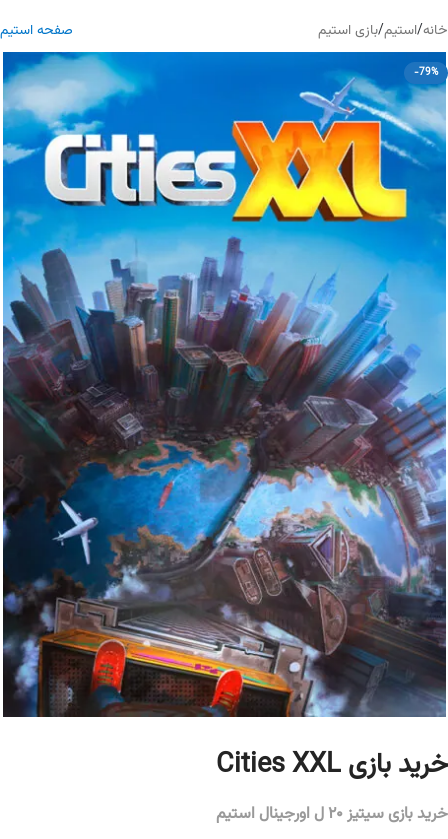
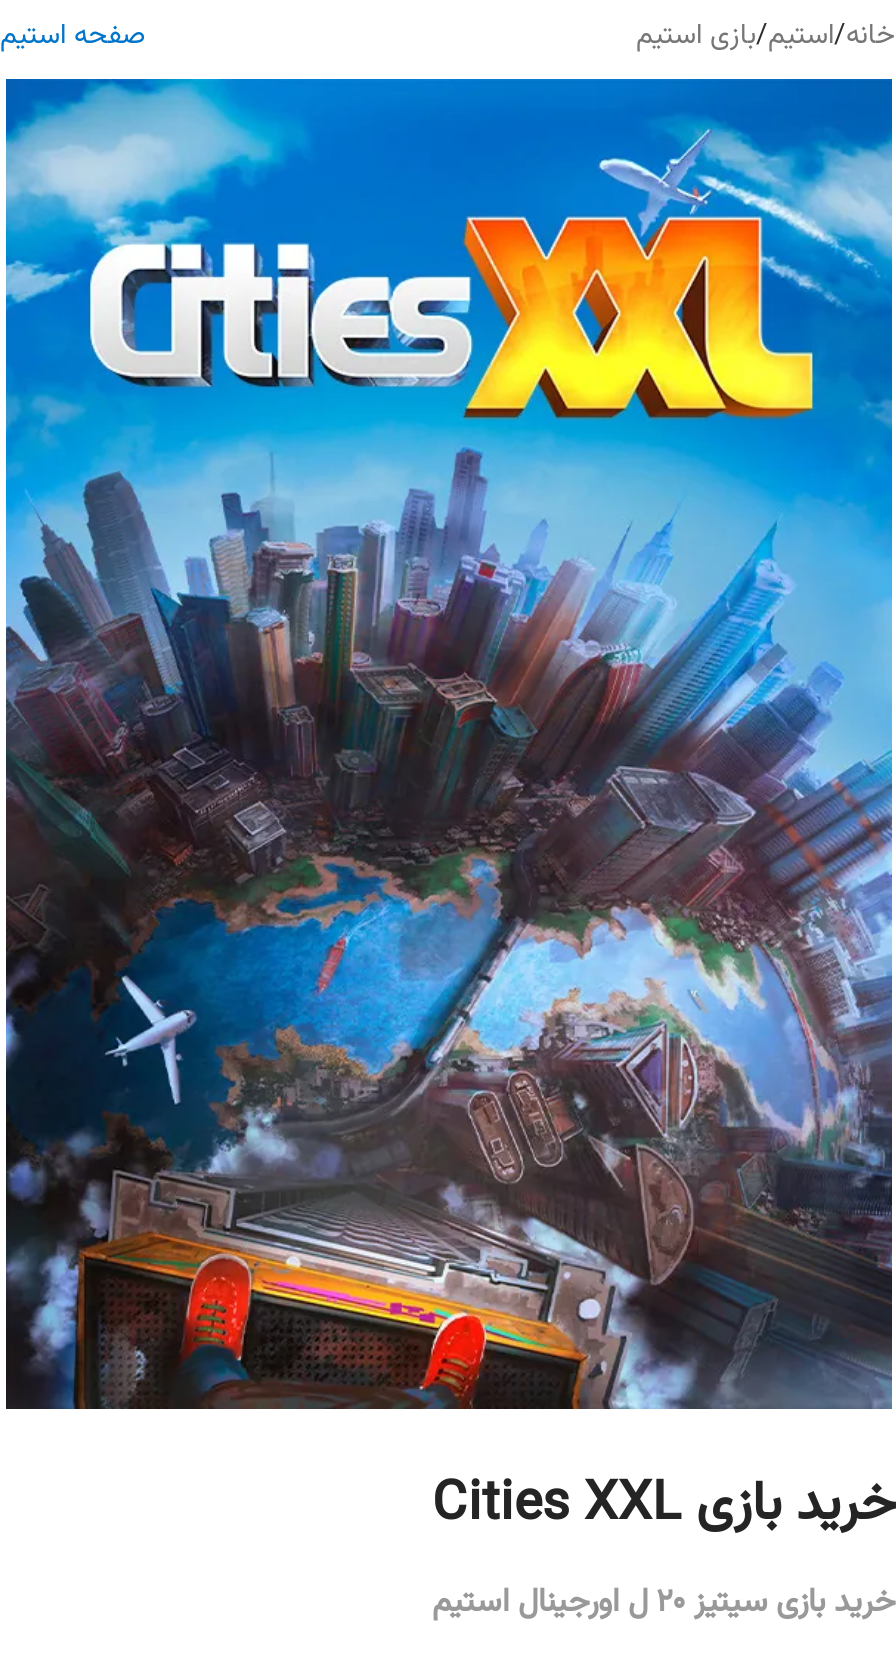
[414,65,438,80] -79% -> none

